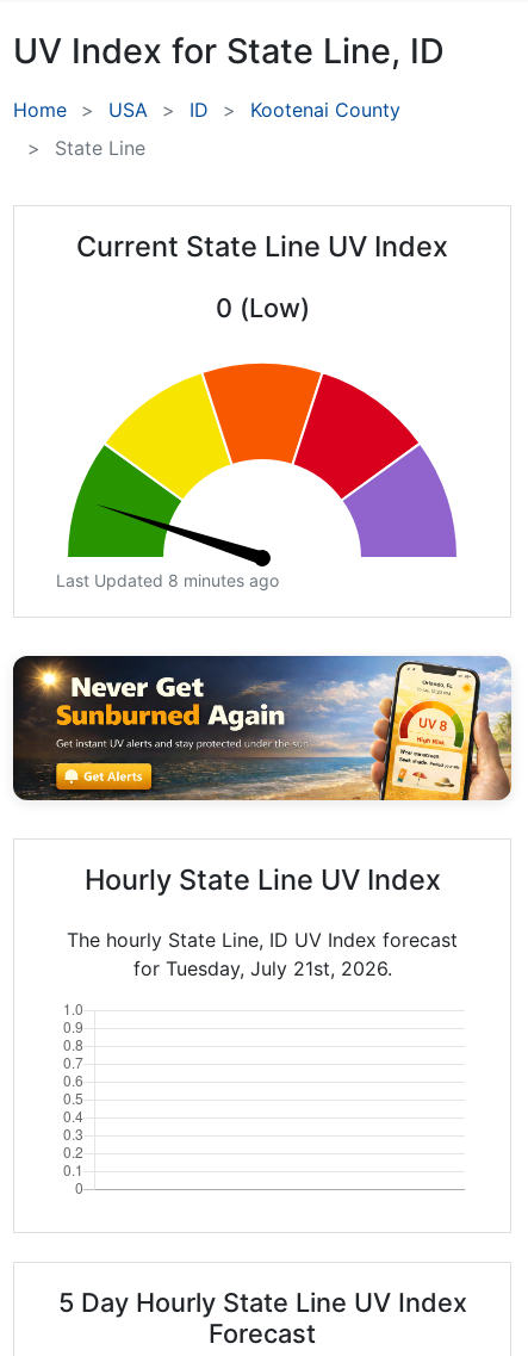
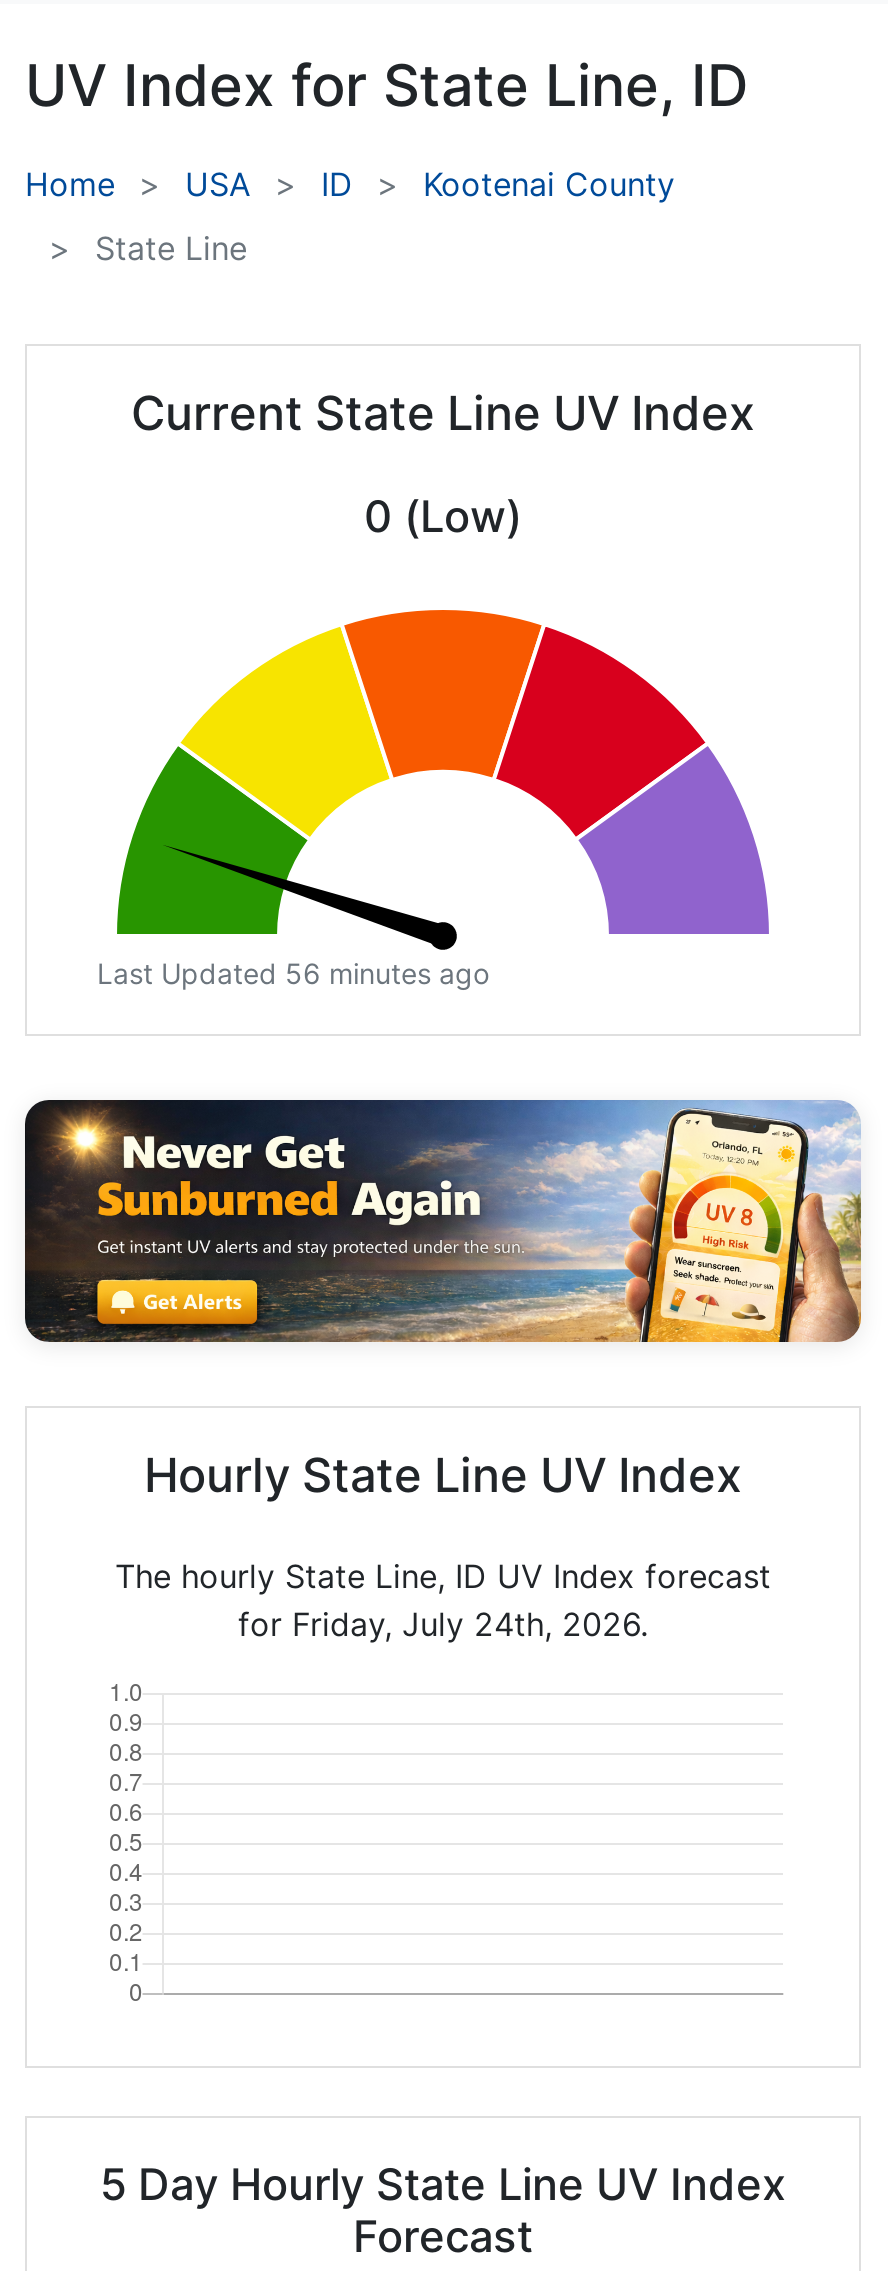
[56,570,279,591] Last Updated 8 minutes ago -> [97,956,489,990] Last Updated 56 minutes ago
[133,956,392,980] for Tuesday, July 21st, 2026. -> [238,1604,648,1644] for Friday, July 24th, 2026.

